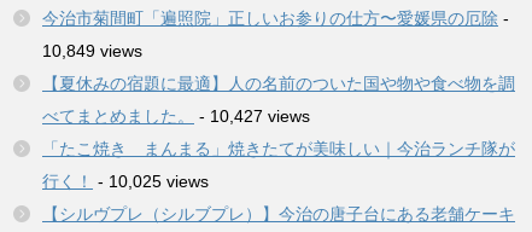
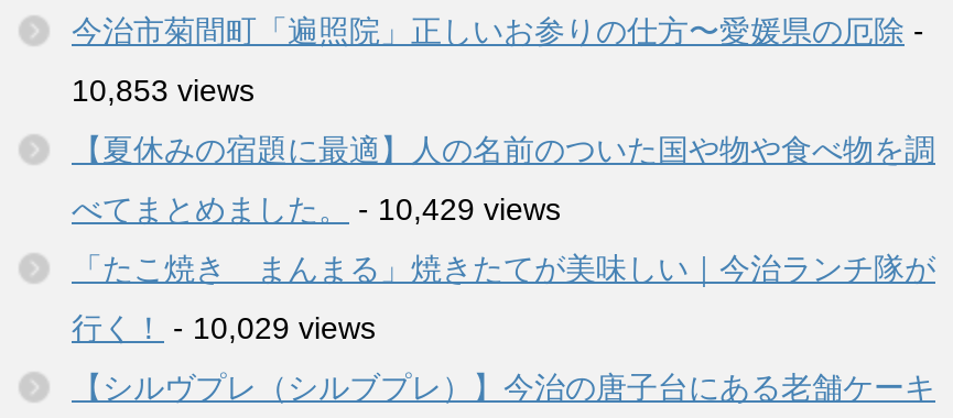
[42,41,142,60] 10,849 views -> [72,72,255,108] 10,853 views
[42,106,310,126] べてまとめました。- 10,427 views -> [72,191,561,226] べてまとめました。- 10,429 views
[42,171,209,191] 行く！- 10,025 views -> [72,310,376,345] 行く！- 10,029 views

